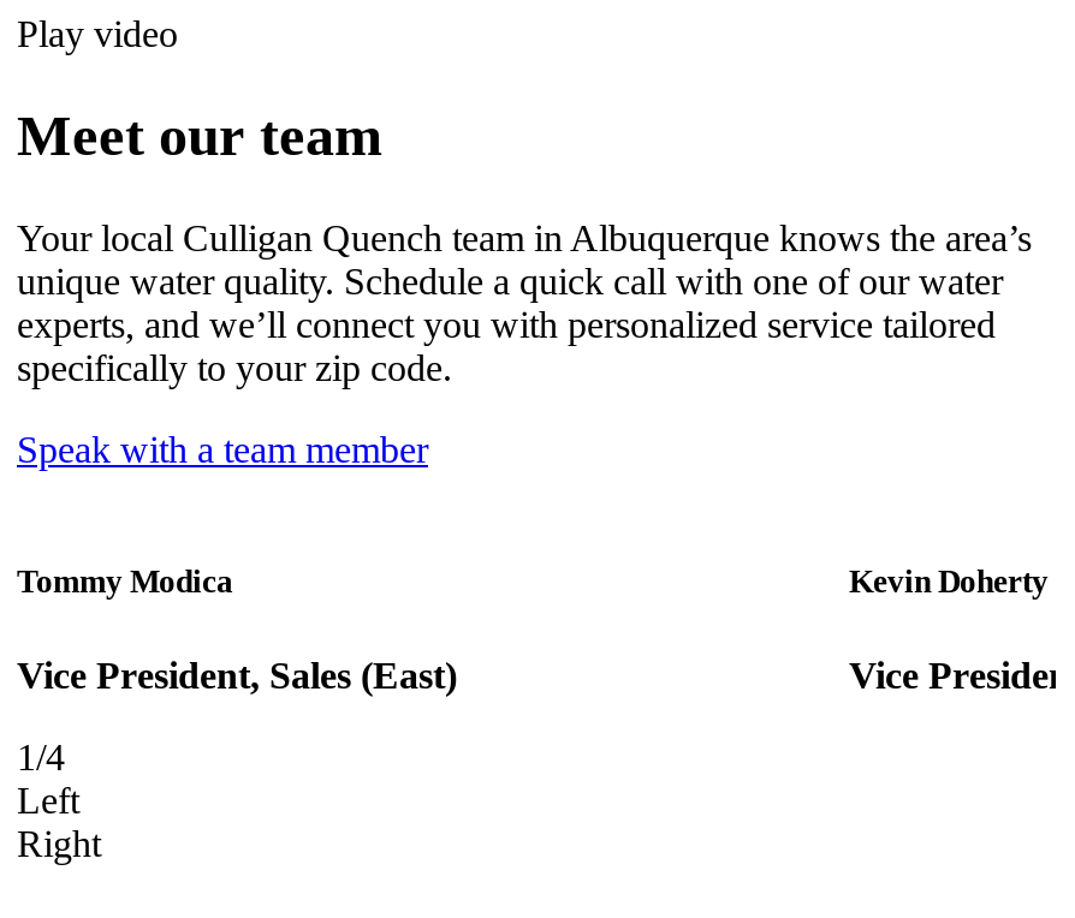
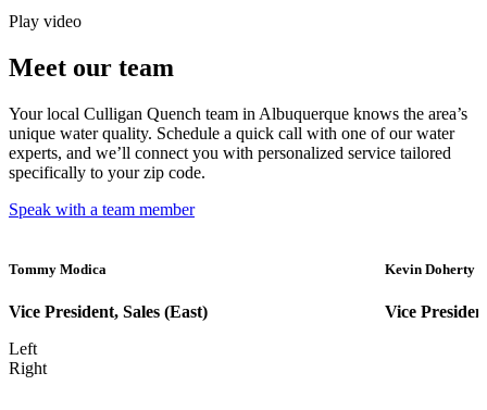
[17,737,65,778] 1/4 -> none

